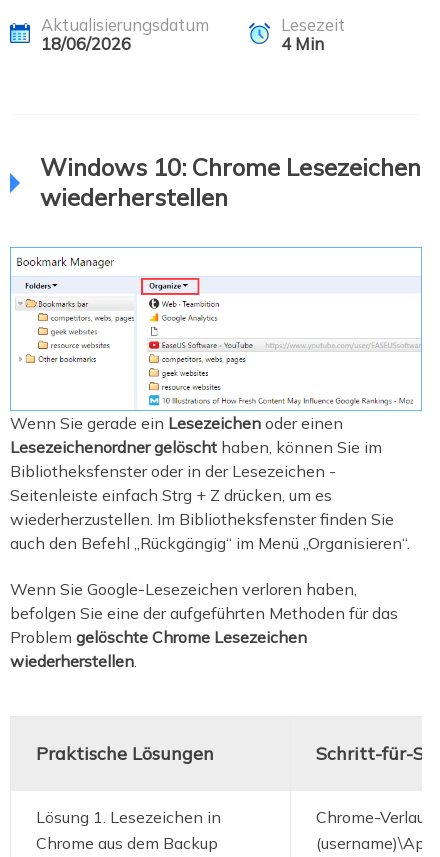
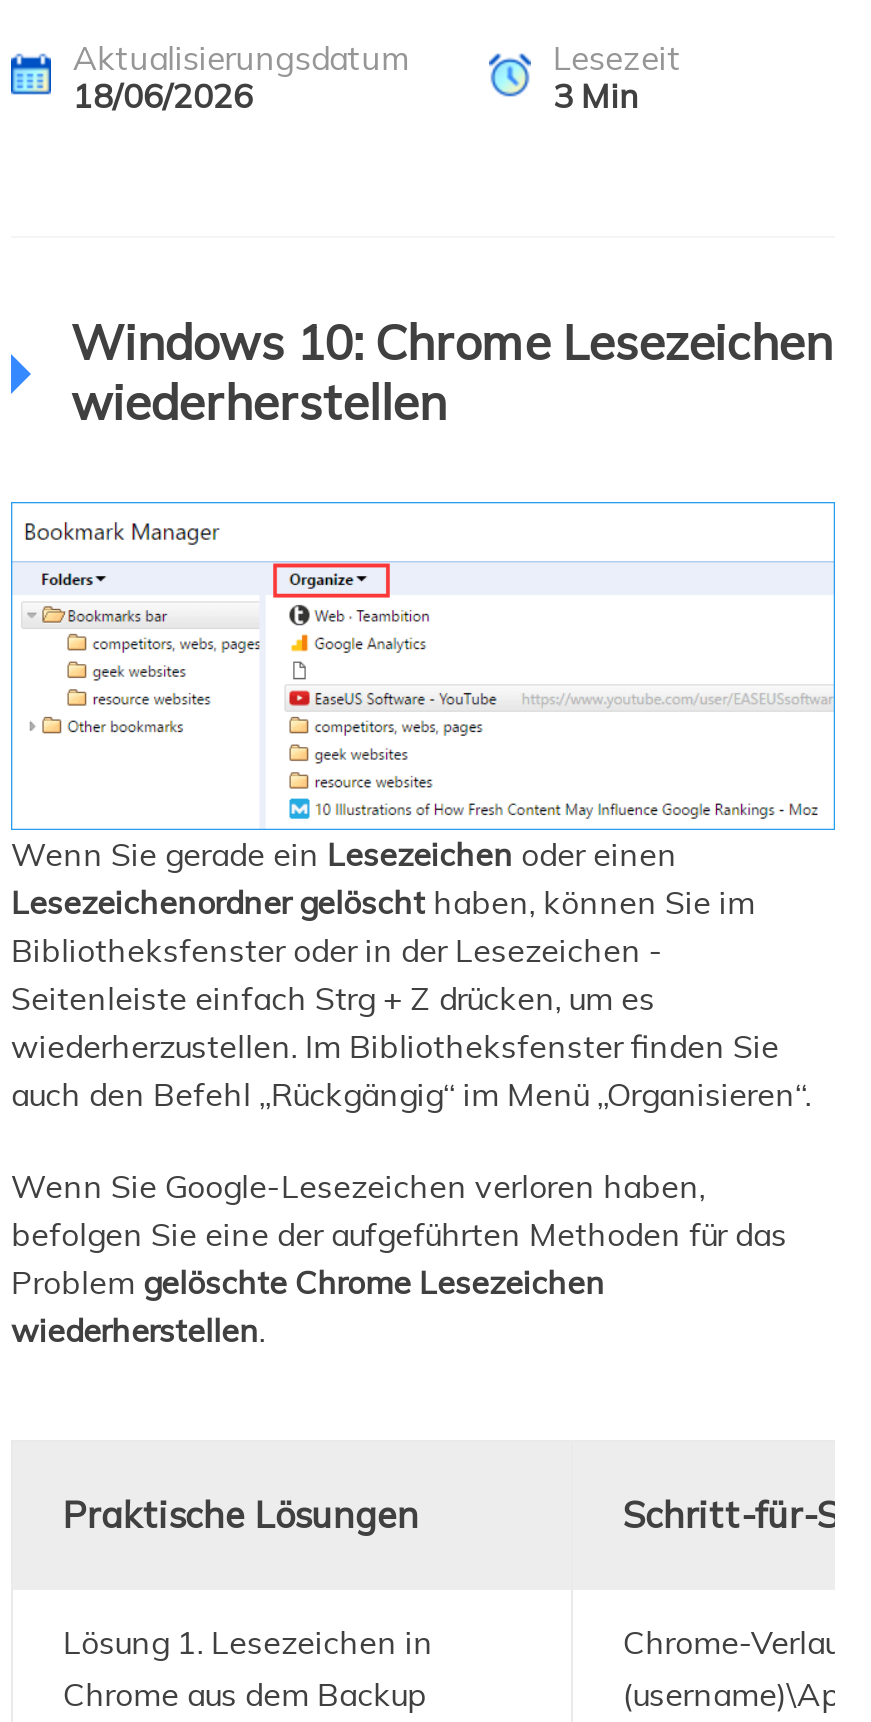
[281,32,324,53] 4 Min -> [553,73,639,115] 3 Min

